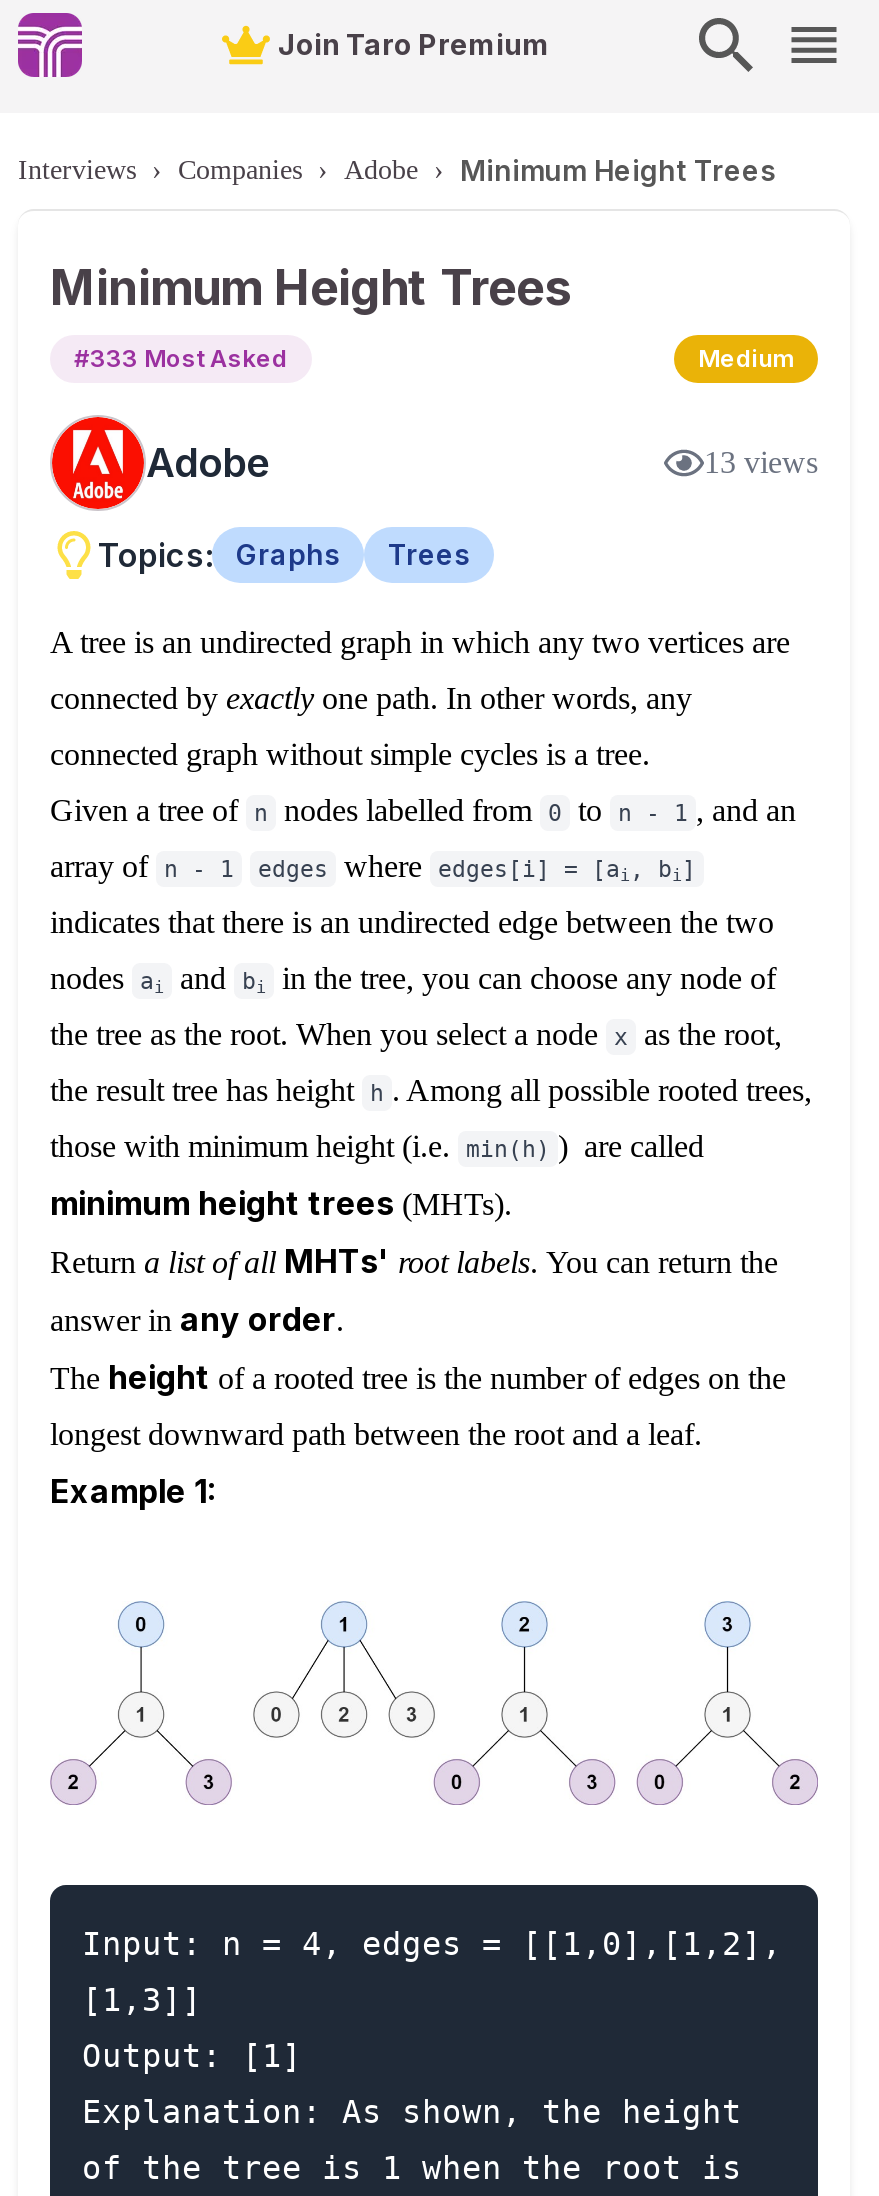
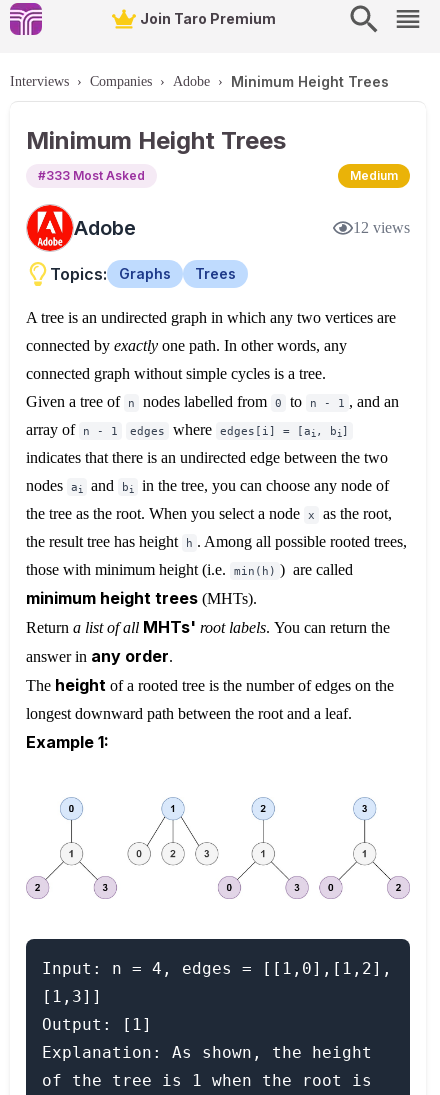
[704,445,818,479] 13 views -> [353,219,410,236] 12 views

